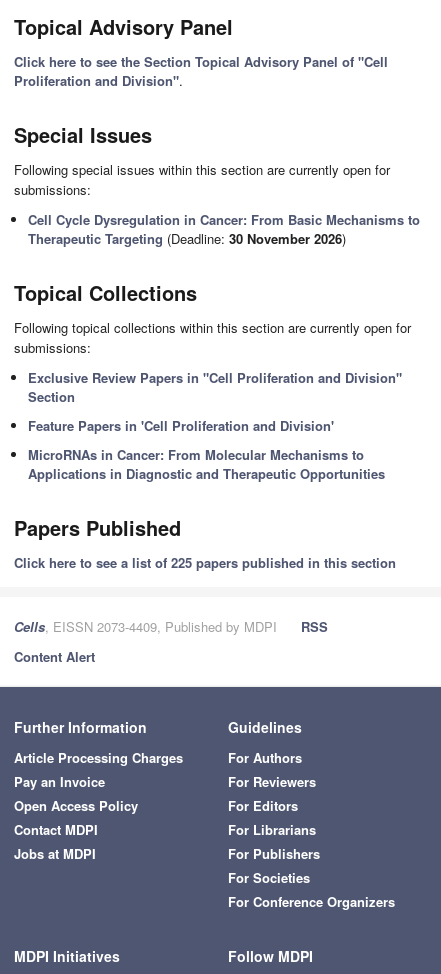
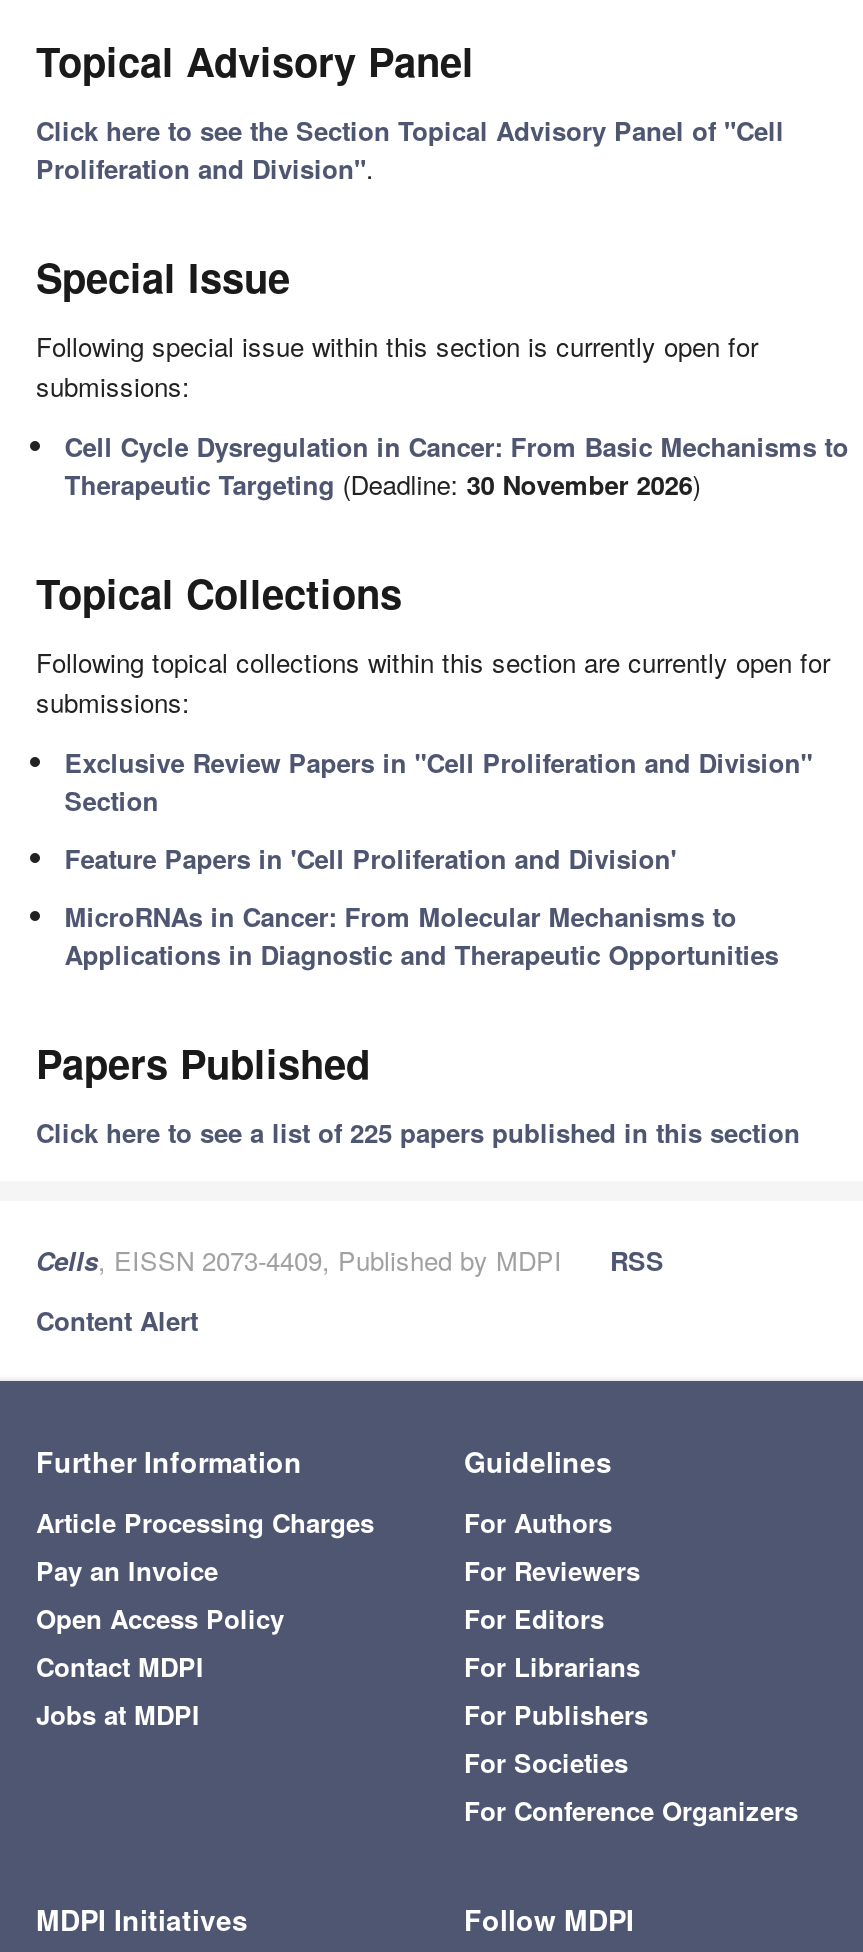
[14,120,152,149] Special Issues -> [36,247,290,305] Special Issue
[14,160,390,179] Following special issues within this section are currently open for -> [36,327,758,365] Following special issue within this section is currently open for

